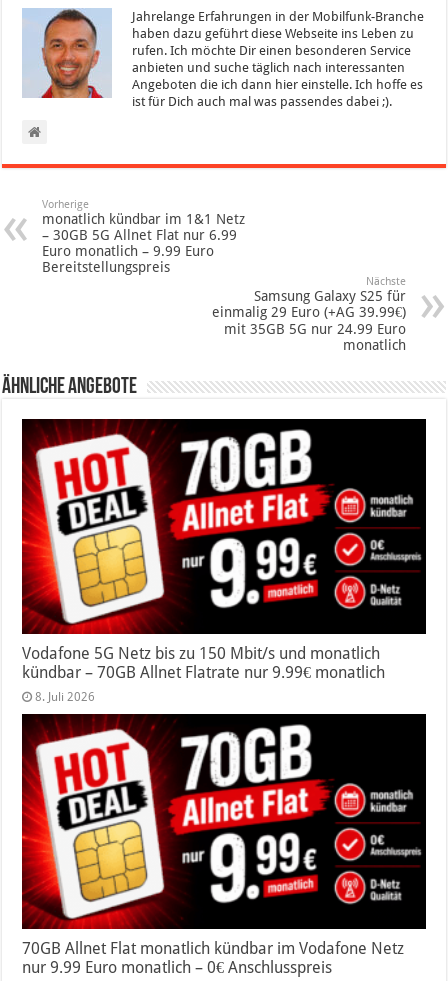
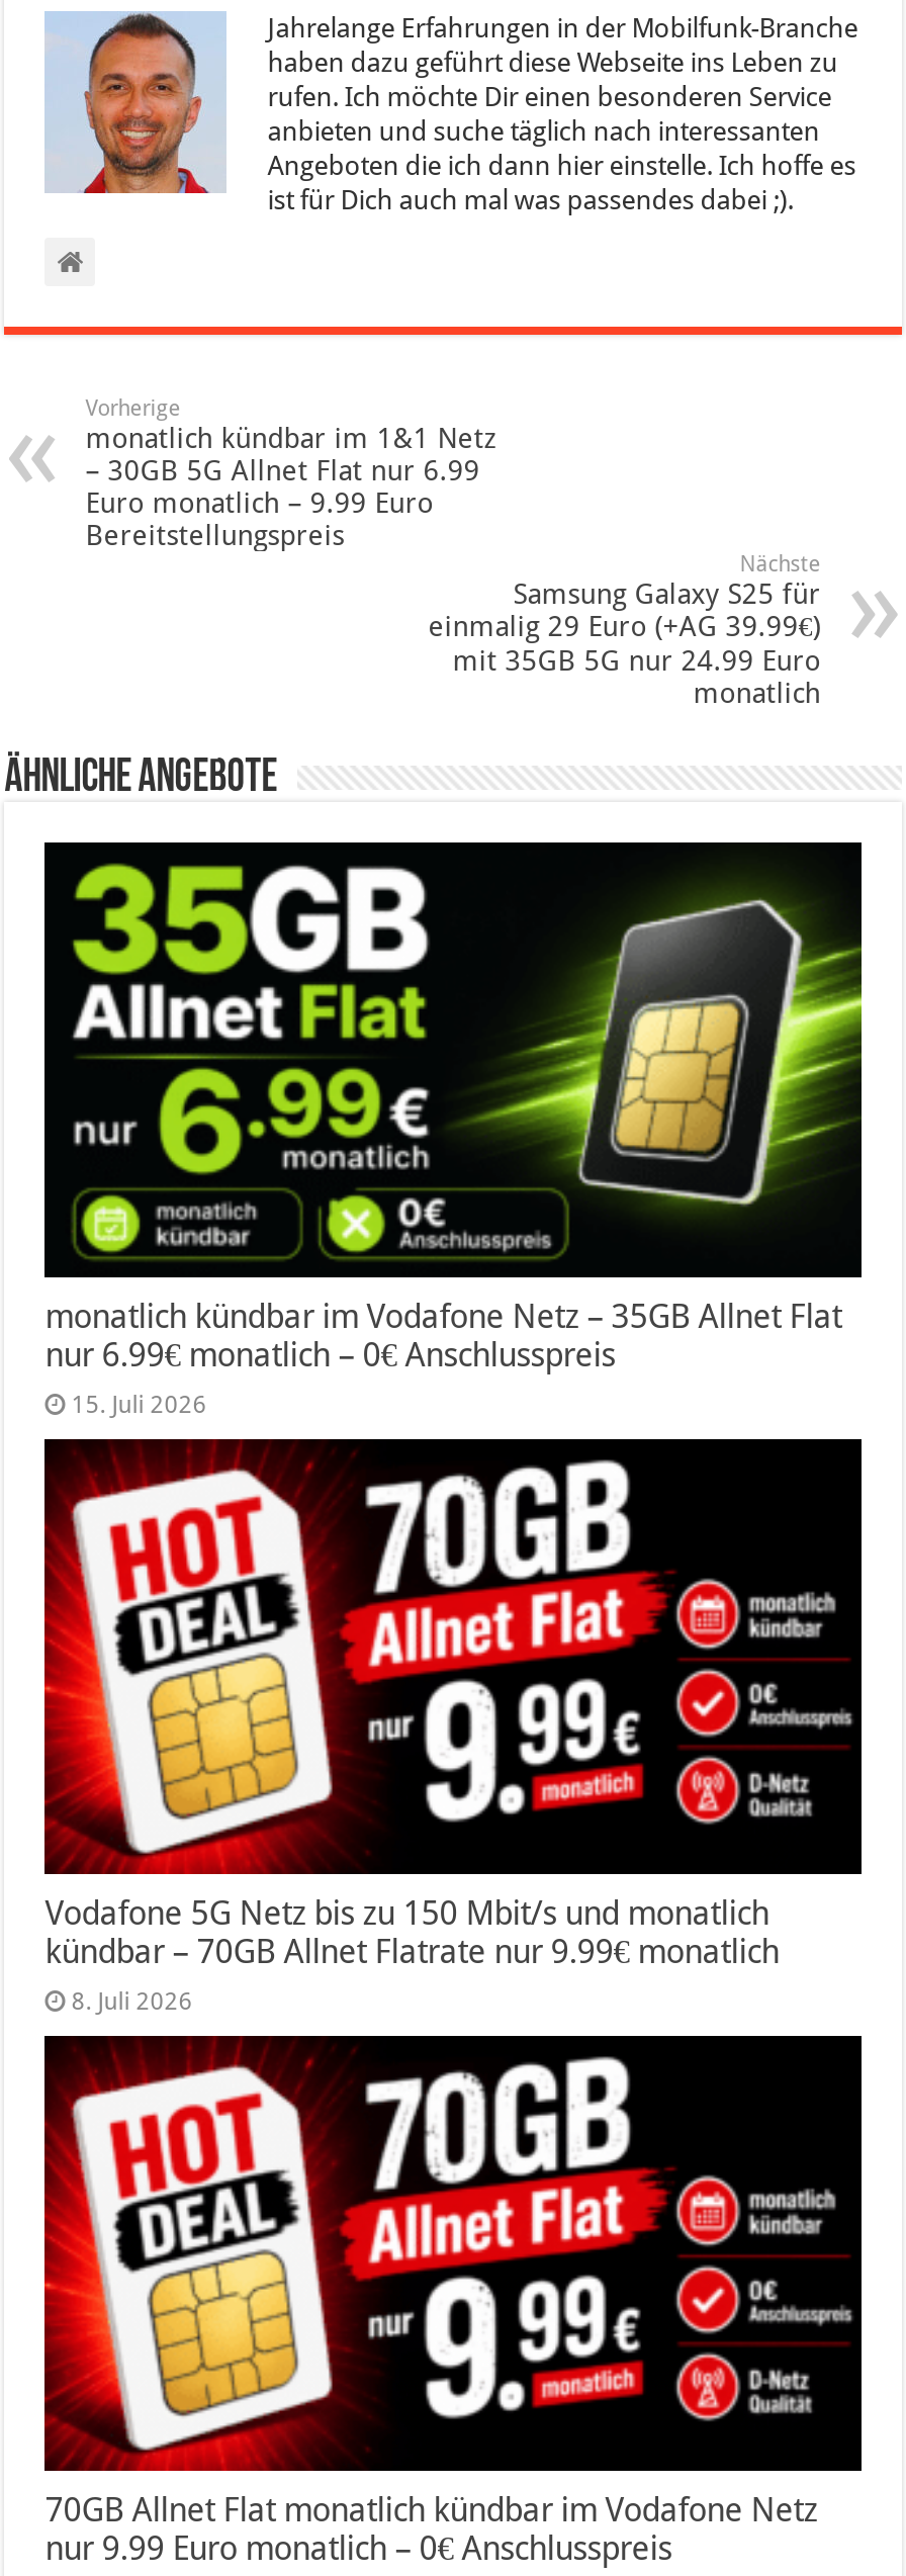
none -> [42,842,864,1419] [image] | monatlich kündbar im Vodafone Netz – 35GB Allnet Flat | nur 6.99€ monatlich – 0€ Anschlusspreis | 15. Juli 2026

